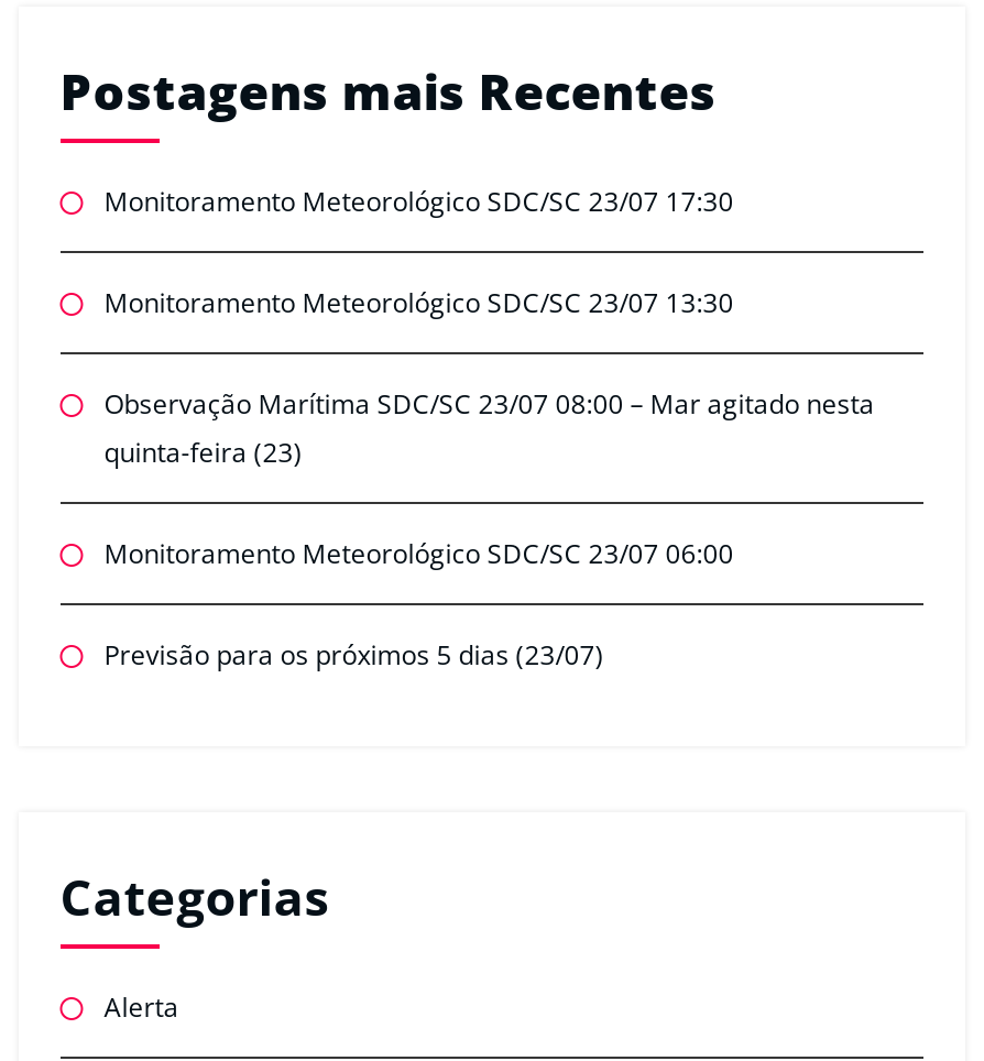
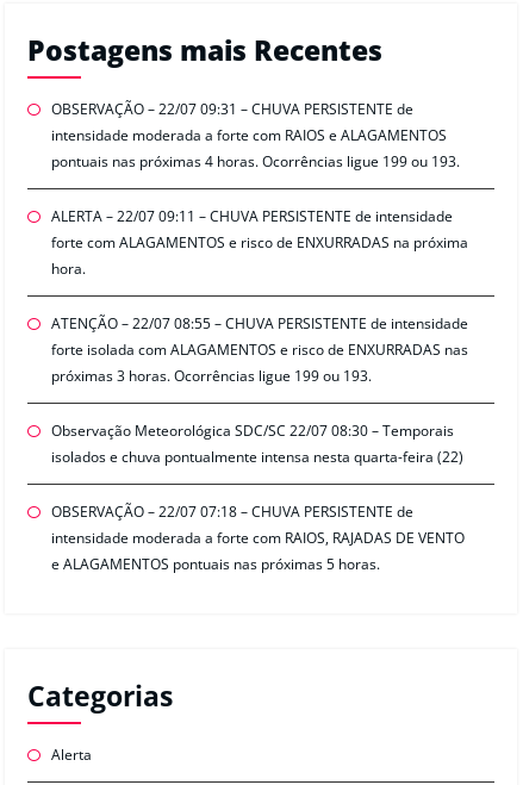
[104,183,734,220] Monitoramento Meteorológico SDC/SC 23/07 17:30 -> [51,99,460,172] OBSERVAÇÃO – 22/07 09:31 – CHUVA PERSISTENTE de | intensidade moderada a forte com RAIOS e ALAGAMENTOS | pontuais nas próximas 4 horas. Ocorrências ligue 199 ou 193.
[104,284,734,322] Monitoramento Meteorológico SDC/SC 23/07 13:30 -> [51,206,468,279] ALERTA – 22/07 09:11 – CHUVA PERSISTENTE de intensidade | forte com ALAGAMENTOS e risco de ENXURRADAS na próxima | hora.
[104,385,875,471] Observação Marítima SDC/SC 23/07 08:00 – Mar agitado nesta | quinta-feira (23) -> [51,313,468,386] ATENÇÃO – 22/07 08:55 – CHUVA PERSISTENTE de intensidade | forte isolada com ALAGAMENTOS e risco de ENXURRADAS nas | próximas 3 horas. Ocorrências ligue 199 ou 193.
[104,535,734,573] Monitoramento Meteorológico SDC/SC 23/07 06:00 -> [51,421,463,467] Observação Meteorológica SDC/SC 22/07 08:30 – Temporais | isolados e chuva pontualmente intensa nesta quarta-feira (22)
[104,636,604,674] Previsão para os próximos 5 dias (23/07) -> [51,502,464,574] OBSERVAÇÃO – 22/07 07:18 – CHUVA PERSISTENTE de | intensidade moderada a forte com RAIOS, RAJADAS DE VENTO | e ALAGAMENTOS pontuais nas próximas 5 horas.

